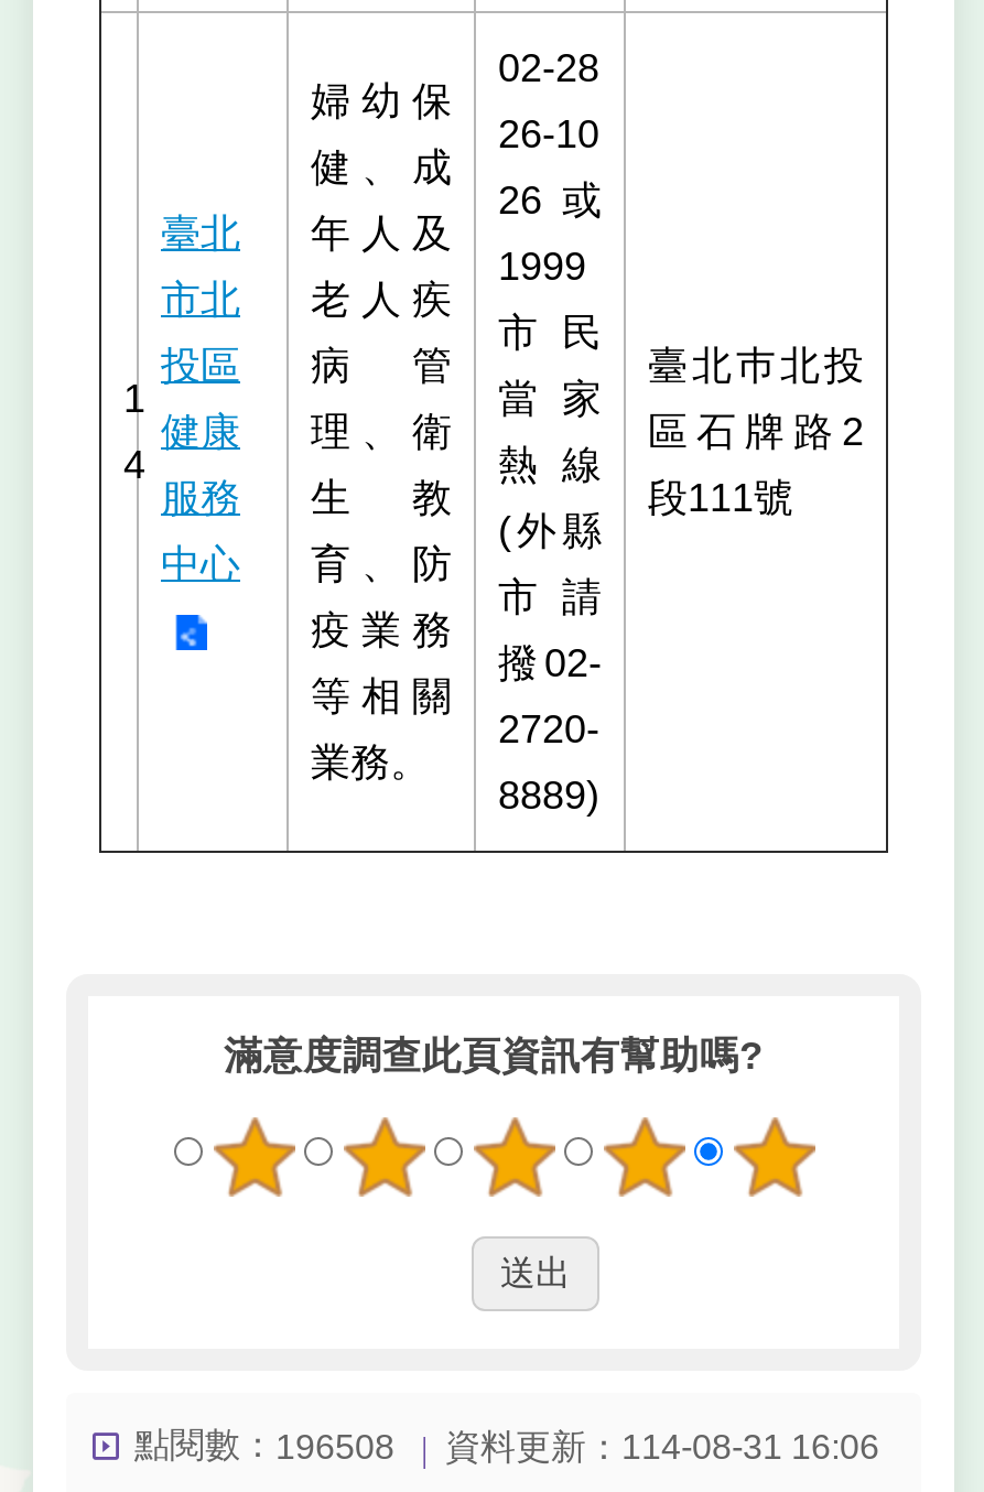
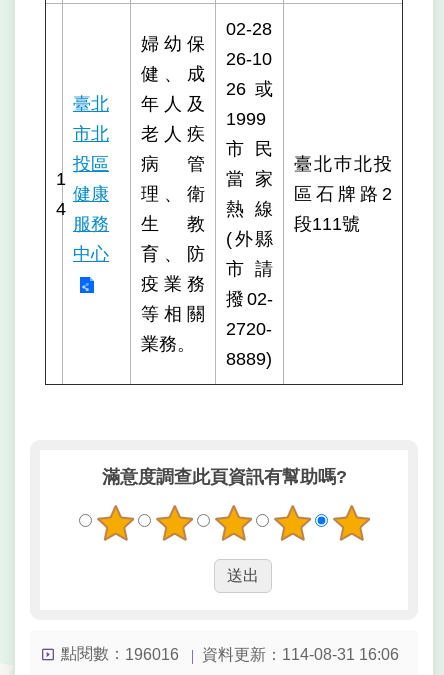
[134,1426,879,1466] 點閱數：196508 資料更新：114-08-31 16:06 -> [61,645,399,663] 點閱數：196016 資料更新：114-08-31 16:06

